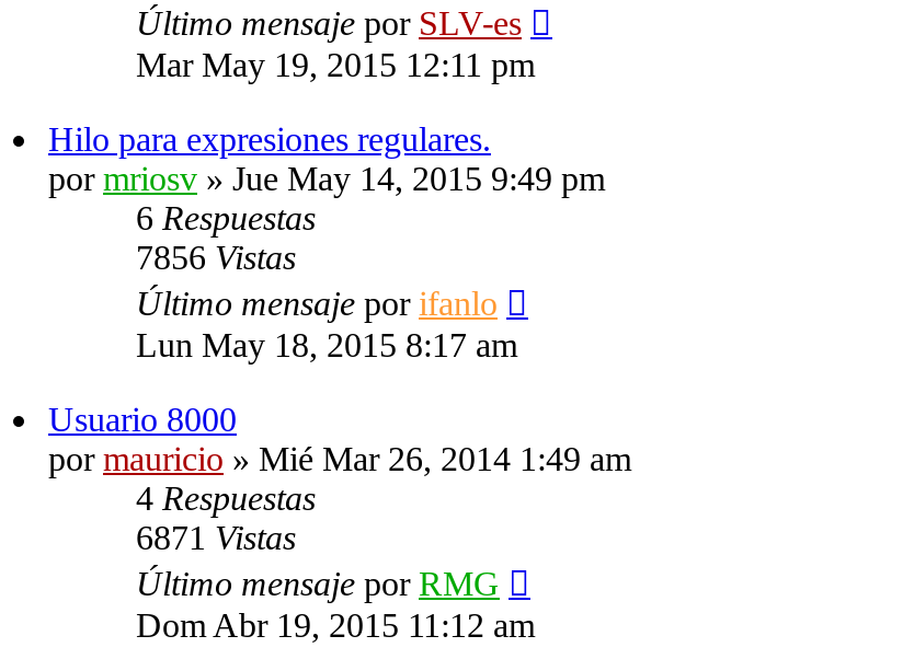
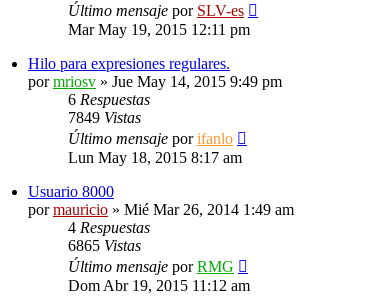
[136,239,296,276] 7856Vistas -> [68,109,141,126] 7849Vistas
[136,519,296,556] 6871 Vistas -> [68,237,141,254] 6865 Vistas

